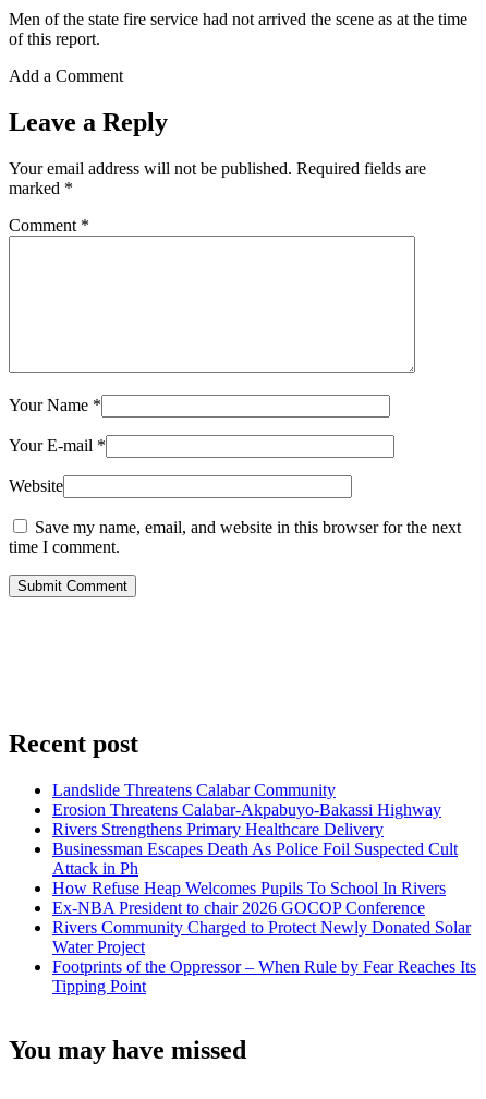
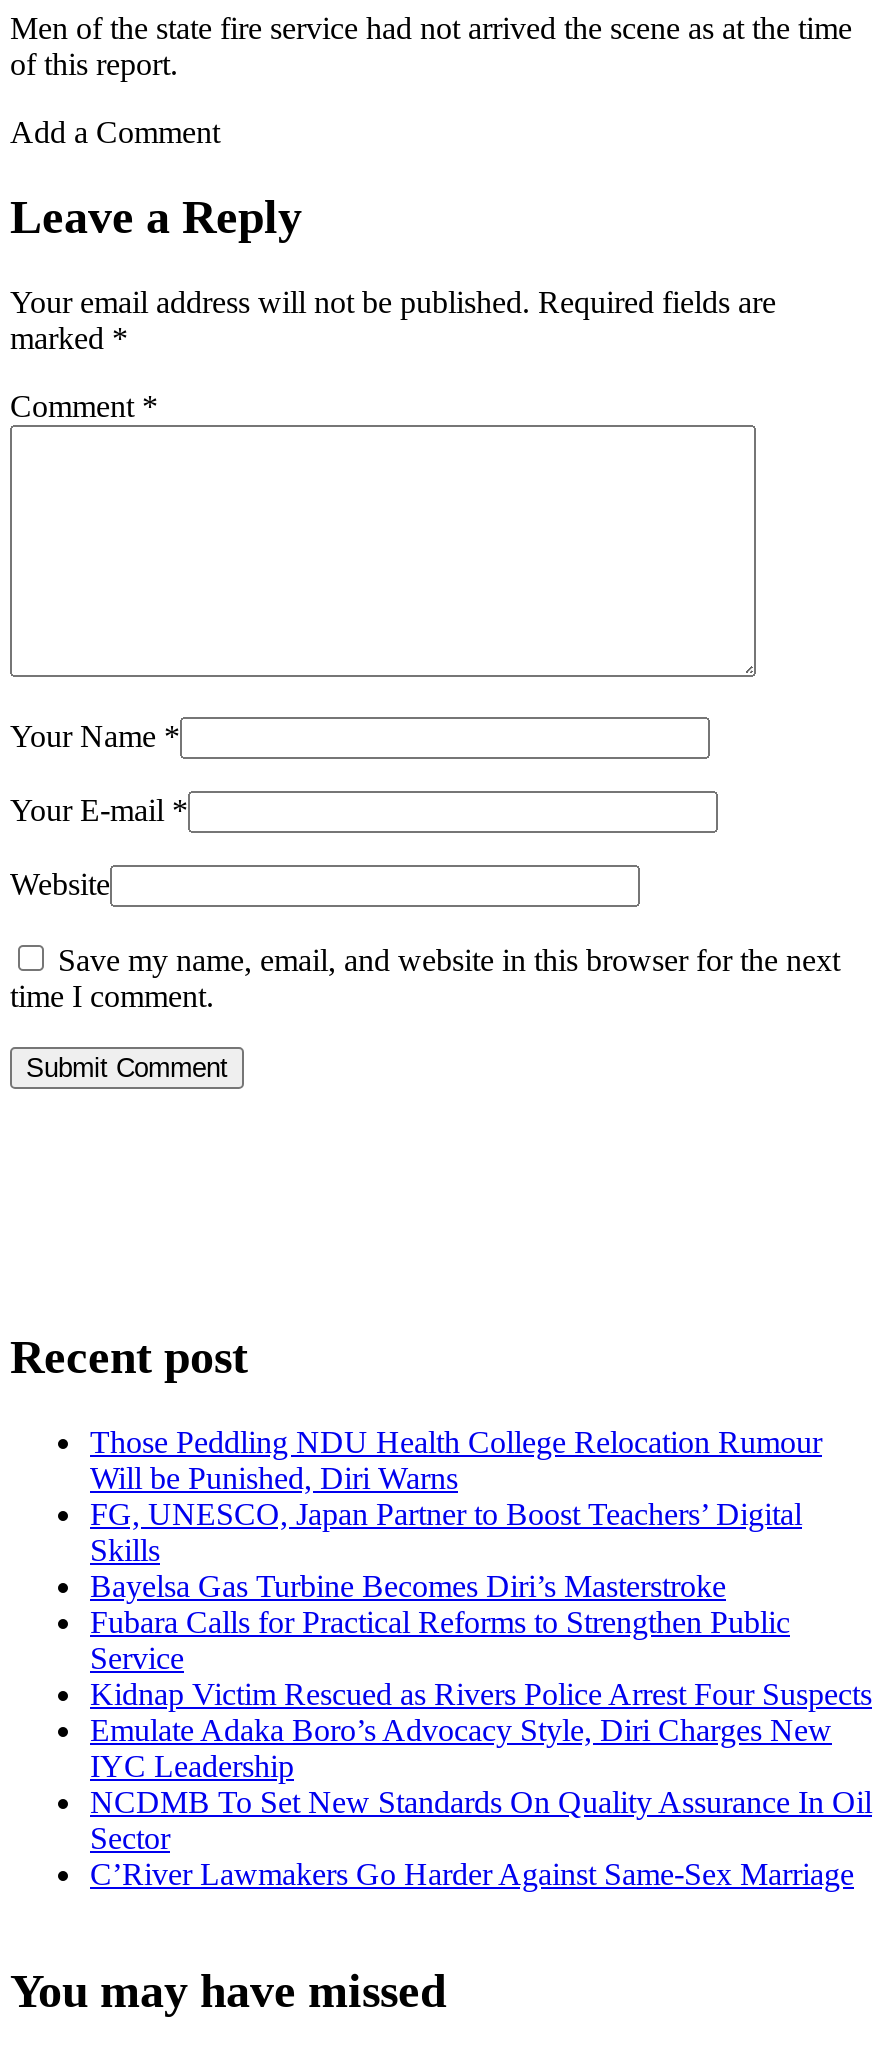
[52,781,476,996] Landslide Threatens Calabar Community | Erosion Threatens Calabar-Akpabuyo-Bakassi Highway | Rivers Strengthens Primary Healthcare Delivery | Businessman Escapes Death As Police Foil Suspected Cult | Attack in Ph | How Refuse Heap Welcomes Pupils To School In Rivers | Ex-NBA President to chair 2026 GOCOP Conference | Rivers Community Charged to Protect Newly Donated Solar | Water Project | Footprints of the Oppressor – When Rule by Fear Reaches Its | Tipping Point -> [90,1426,872,1892] Those Peddling NDU Health College Relocation Rumour | Will be Punished, Diri Warns | FG, UNESCO, Japan Partner to Boost Teachers’ Digital | Skills | Bayelsa Gas Turbine Becomes Diri’s Masterstroke | Fubara Calls for Practical Reforms to Strengthen Public | Service | Kidnap Victim Rescued as Rivers Police Arrest Four Suspects | Emulate Adaka Boro’s Advocacy Style, Diri Charges New | IYC Leadership | NCDMB To Set New Standards On Quality Assurance In Oil | Sector | C’River Lawmakers Go Harder Against Same-Sex Marriage

